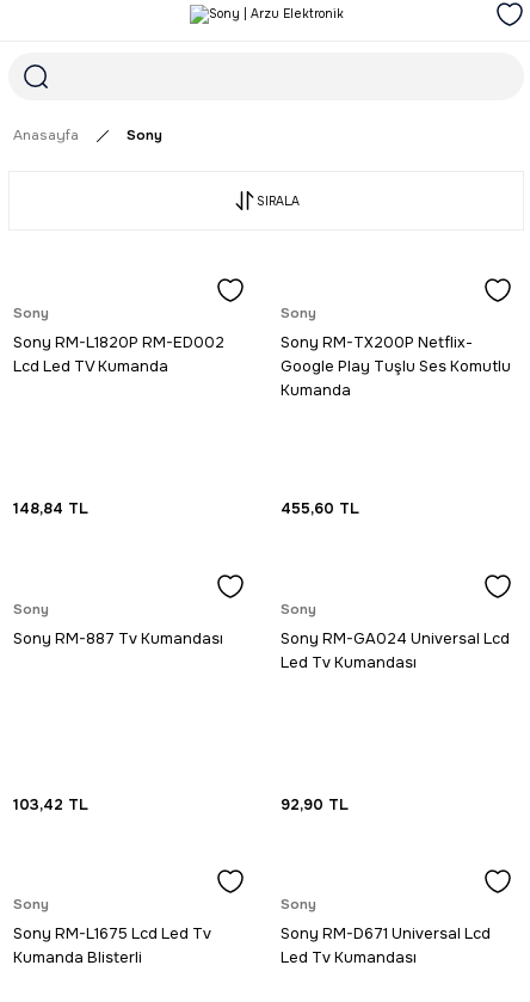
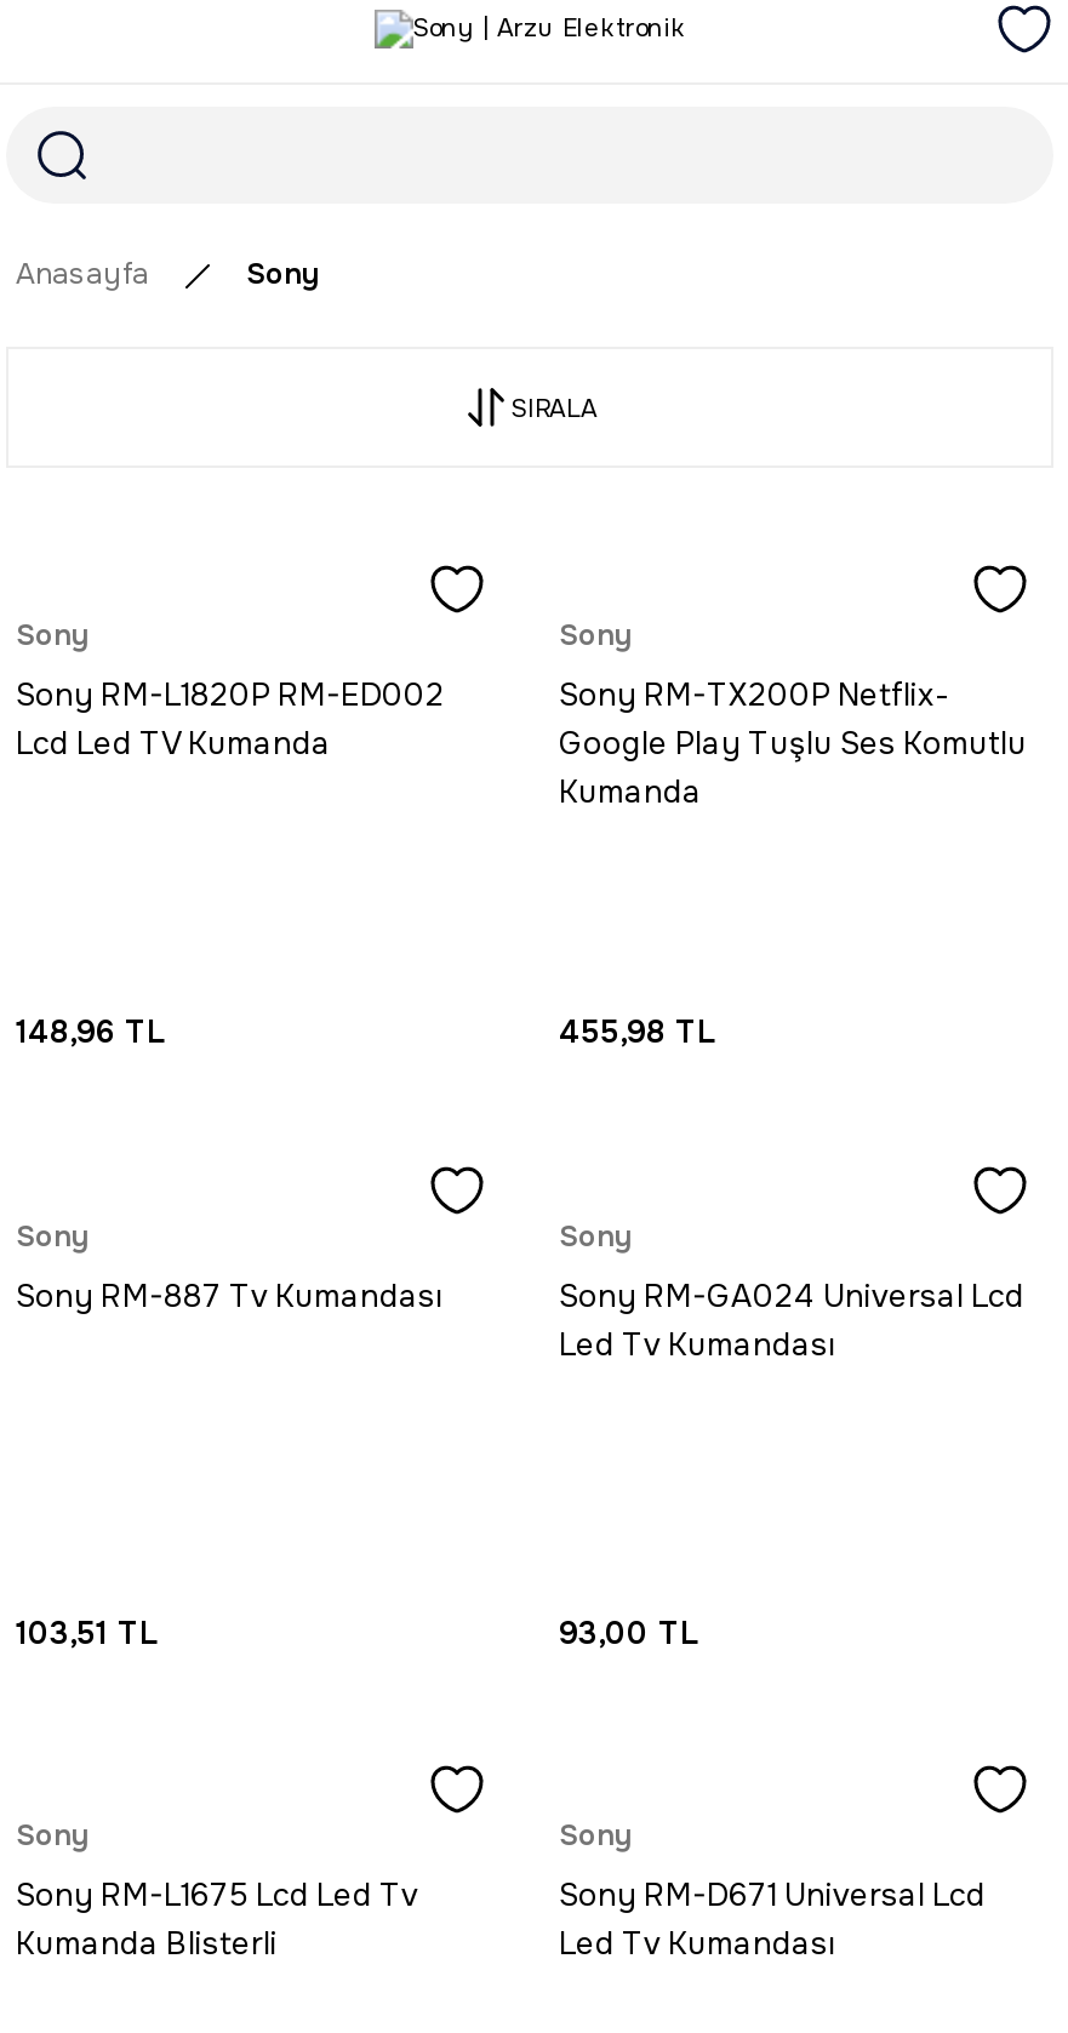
[13,499,88,519] 148,84 TL -> [16,1014,166,1053] 148,96 TL
[281,499,359,519] 455,60 TL -> [559,1014,716,1053] 455,98 TL
[13,795,88,814] 103,42 TL -> [16,1614,159,1653] 103,51 TL
[281,795,349,814] 92,90 TL -> [559,1614,699,1653] 93,00 TL

